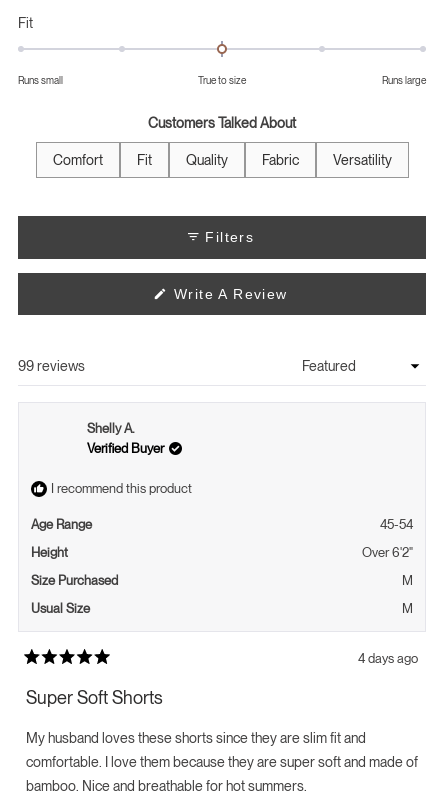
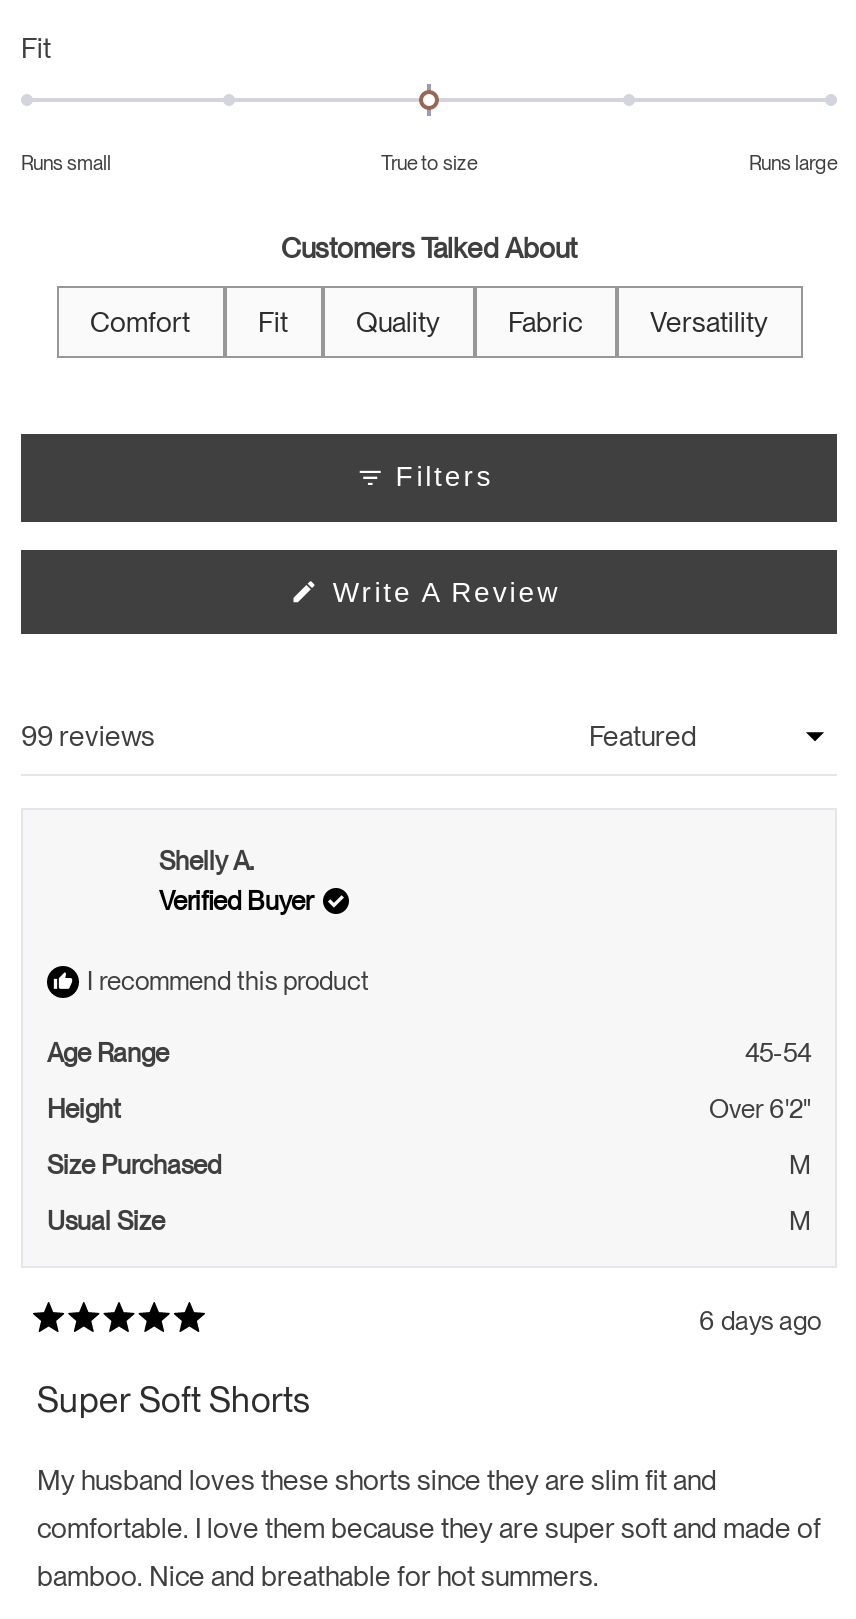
[358,651,418,666] 4 days ago -> [699,1306,821,1336] 6 days ago

